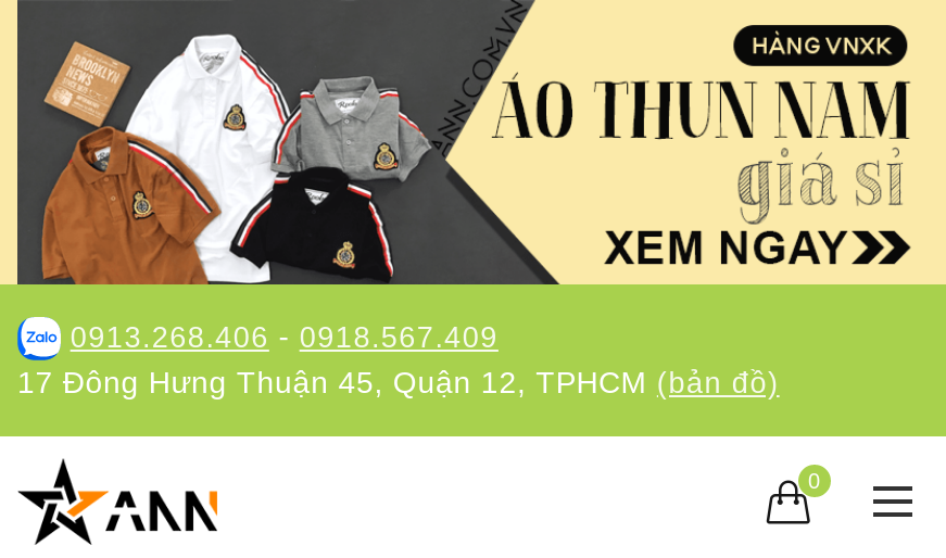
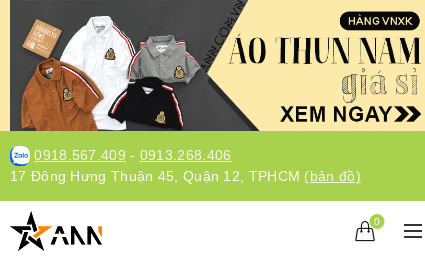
[70,318,498,353] 0913.268.406 - 0918.567.409 -> [34,147,231,163] 0918.567.409 - 0913.268.406

